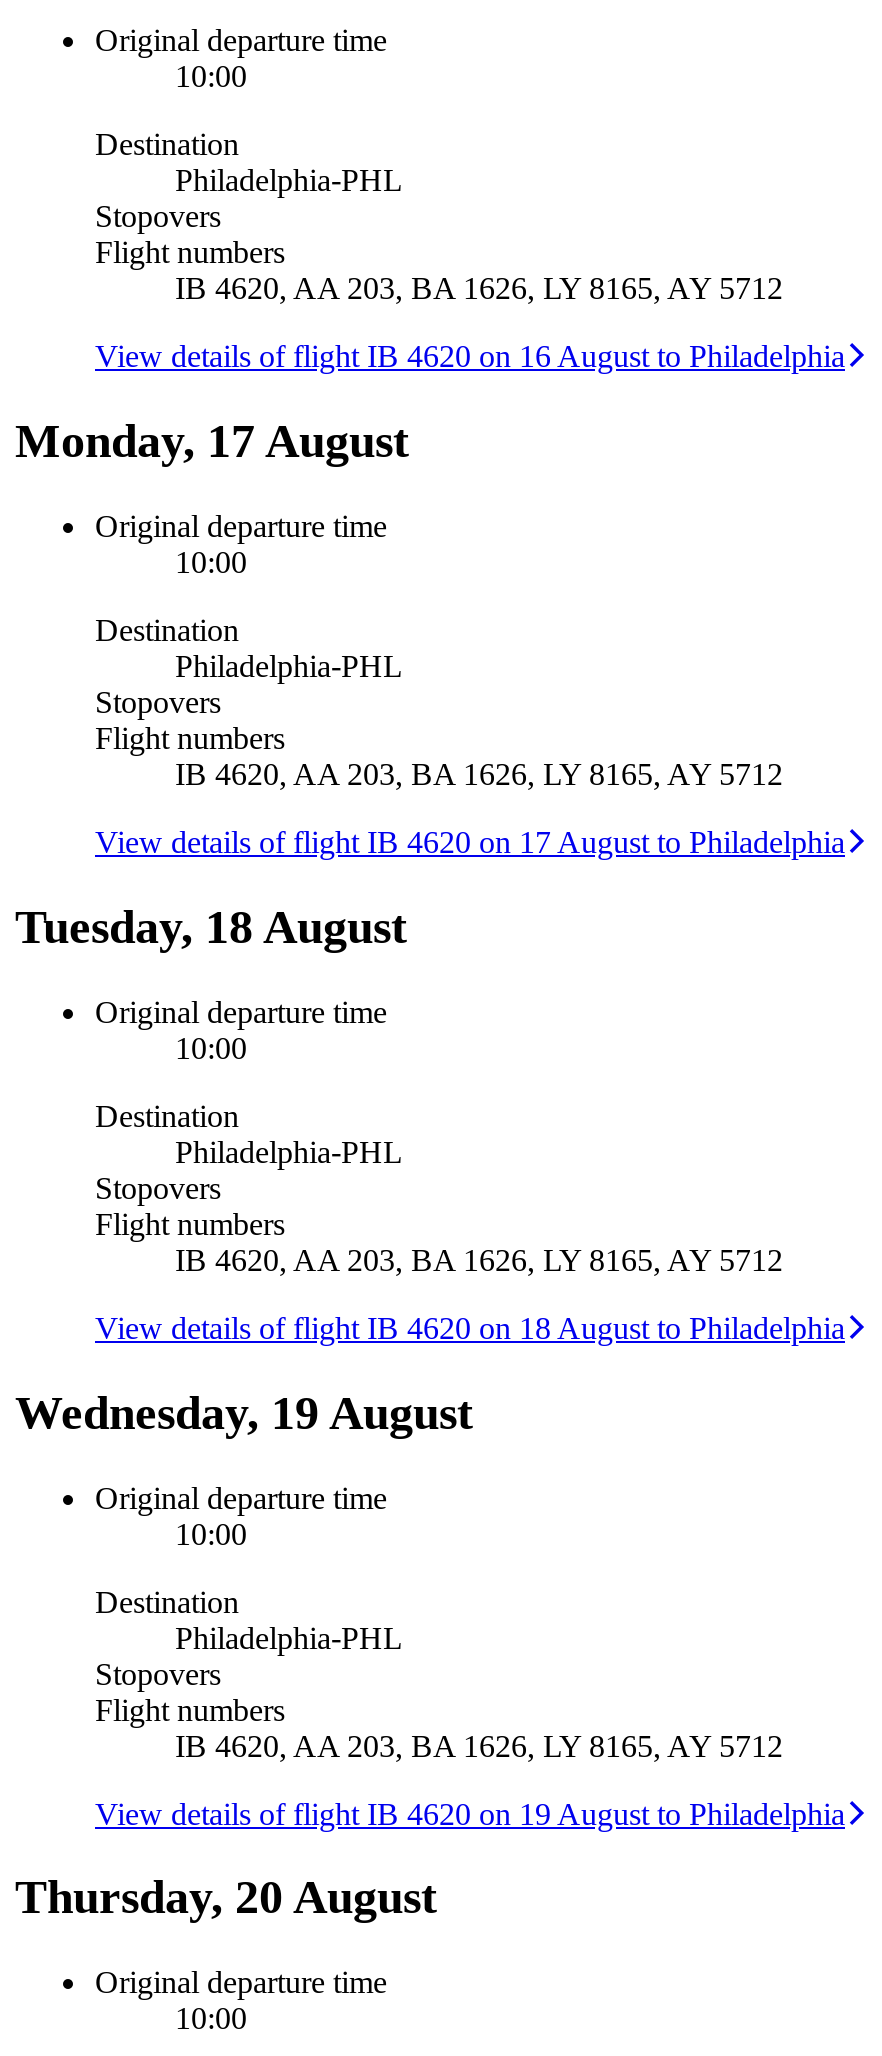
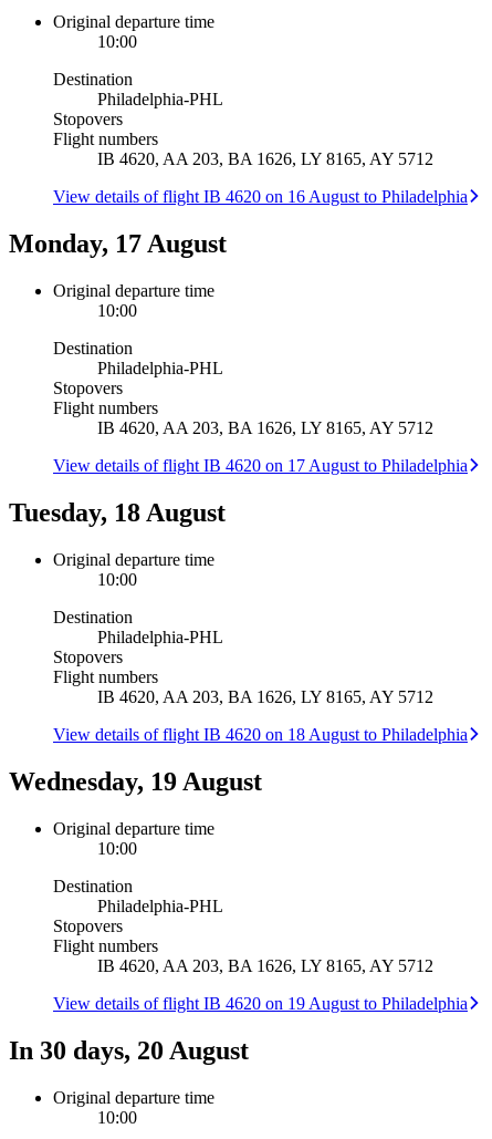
[15,1872,437,1924] Thursday, 20 August -> [9,1036,249,1065] In 30 days, 20 August

